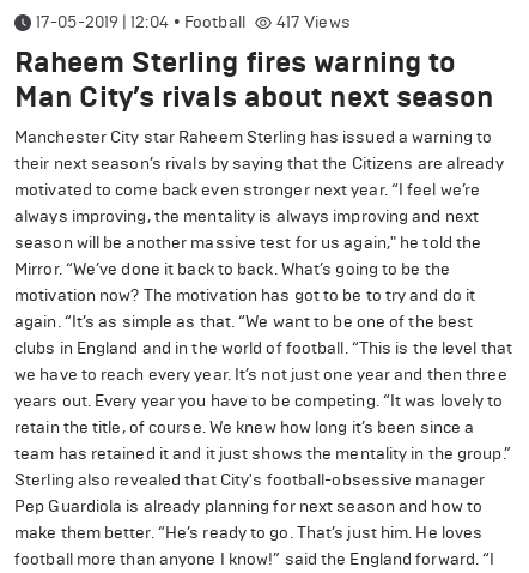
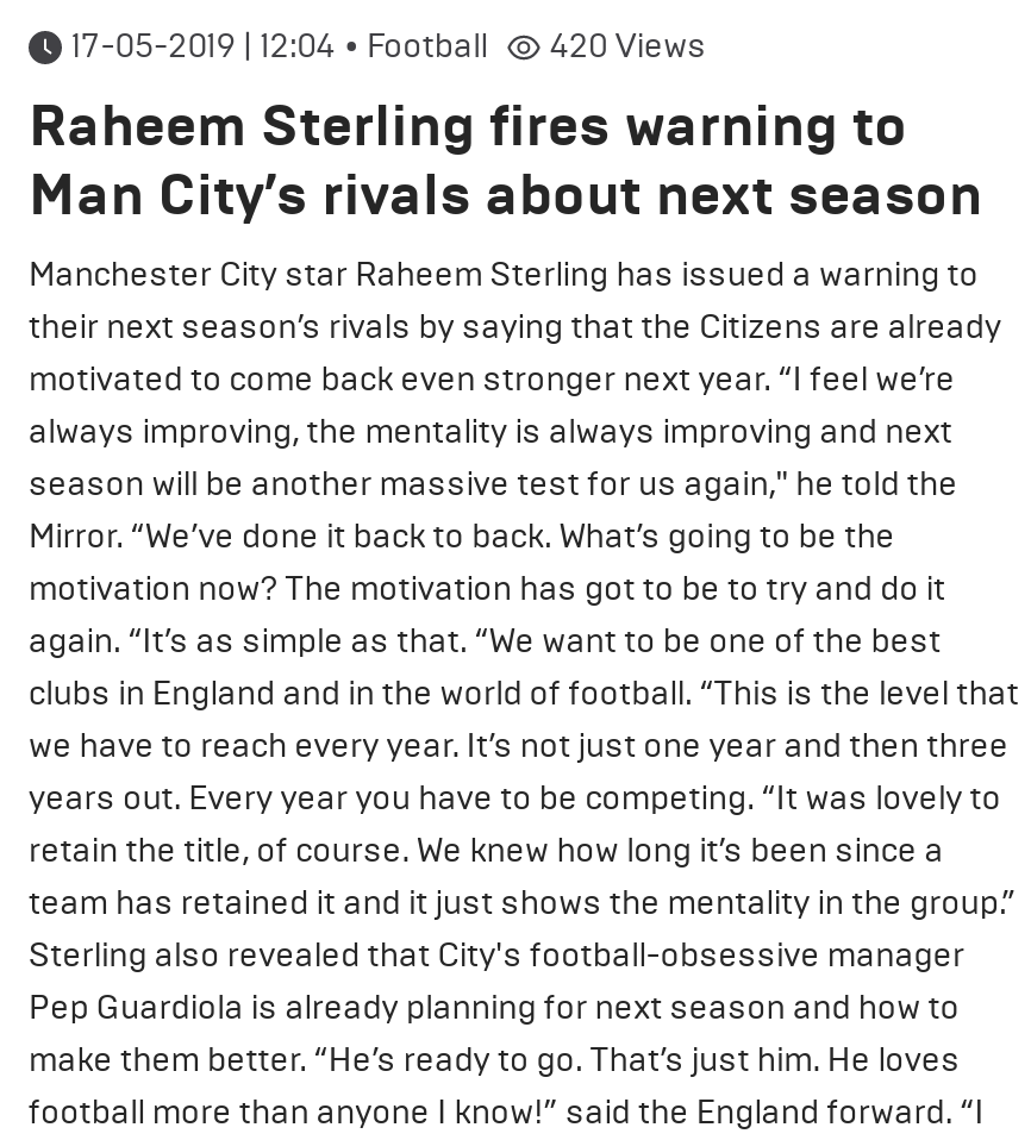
[276,12,350,32] 417 Views -> [550,26,707,67] 420 Views

